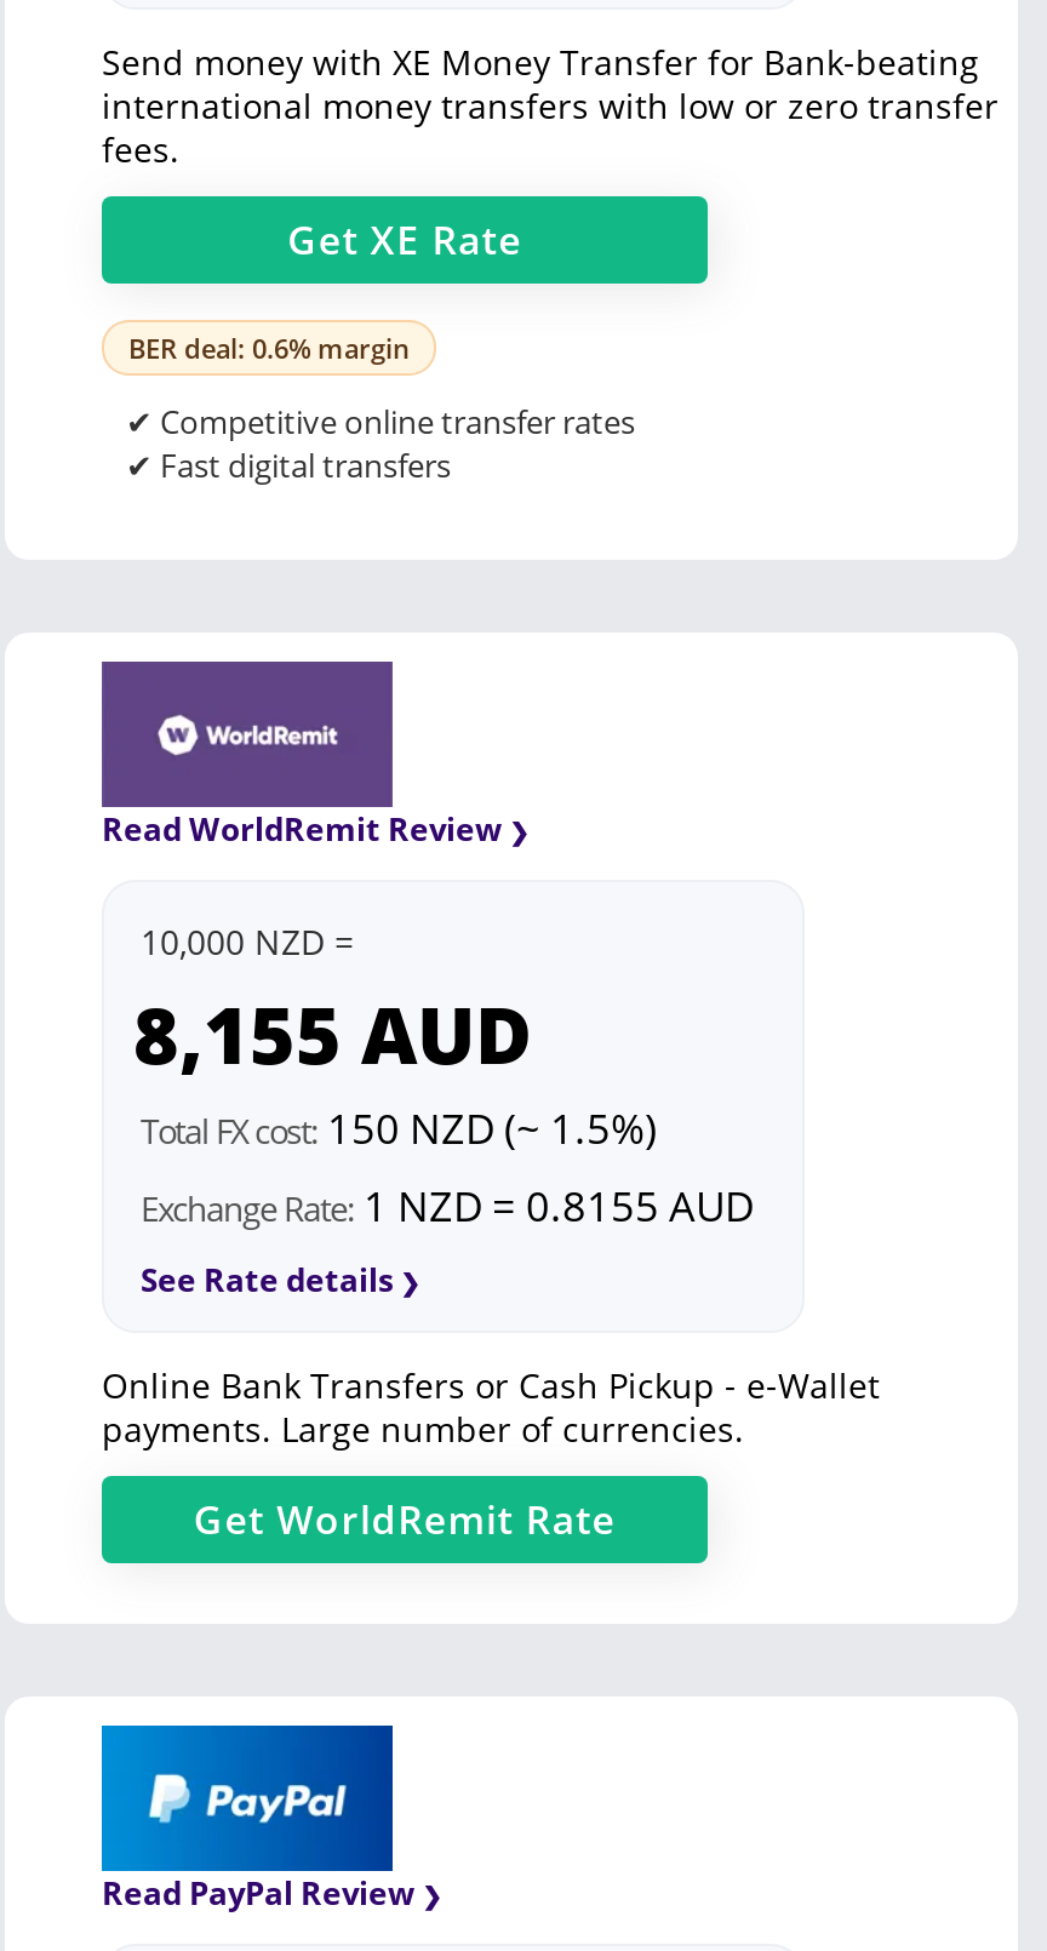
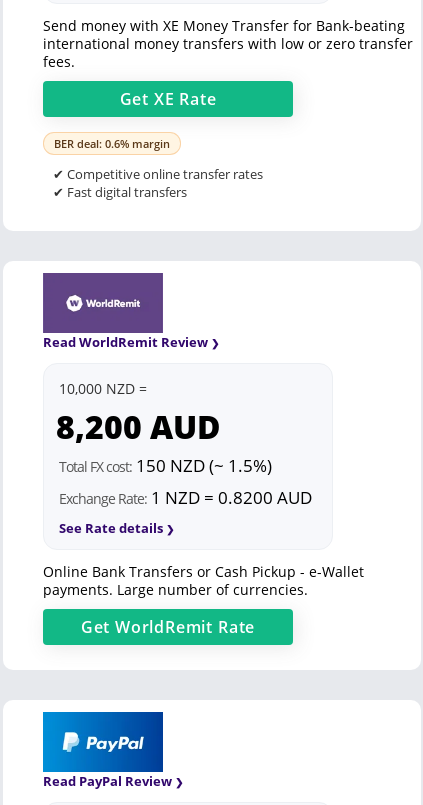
[133,981,531,1085] 8,155 AUD -> [56,405,220,448] 8,200 AUD
[141,1177,754,1233] Exchange Rate: 1 NZD = 0.8155 AUD -> [59,486,312,509] Exchange Rate: 1 NZD = 0.8200 AUD

